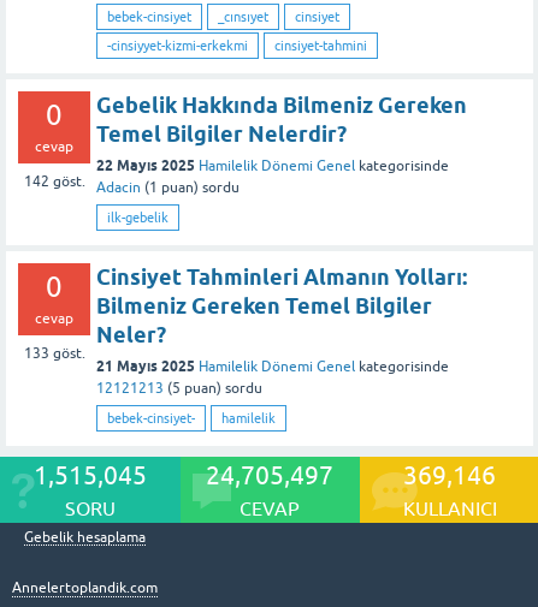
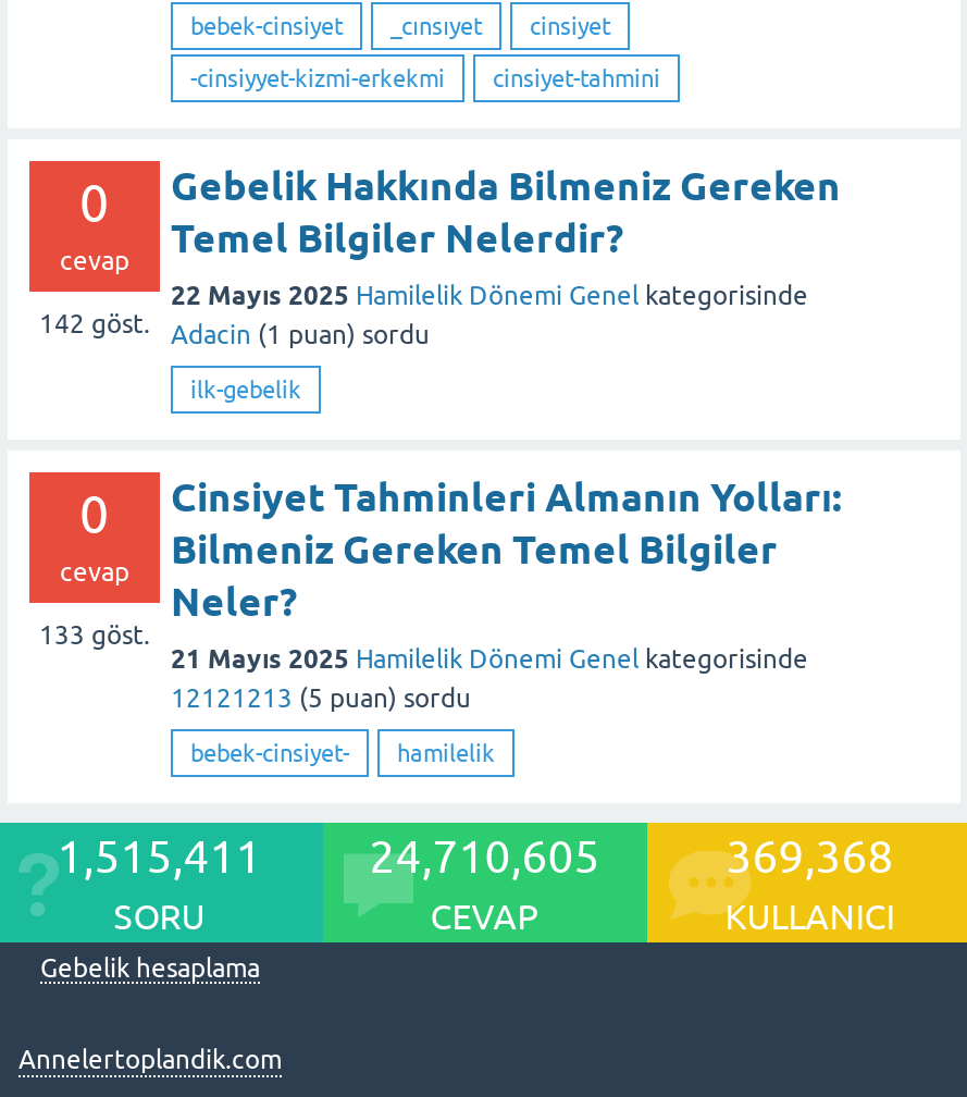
[33,462,147,490] 1,515,045 -> [57,832,262,882] 1,515,411
[206,462,334,490] 24,705,497 -> [369,832,600,882] 24,710,605
[404,462,496,490] 369,146 -> [726,832,894,882] 369,368

